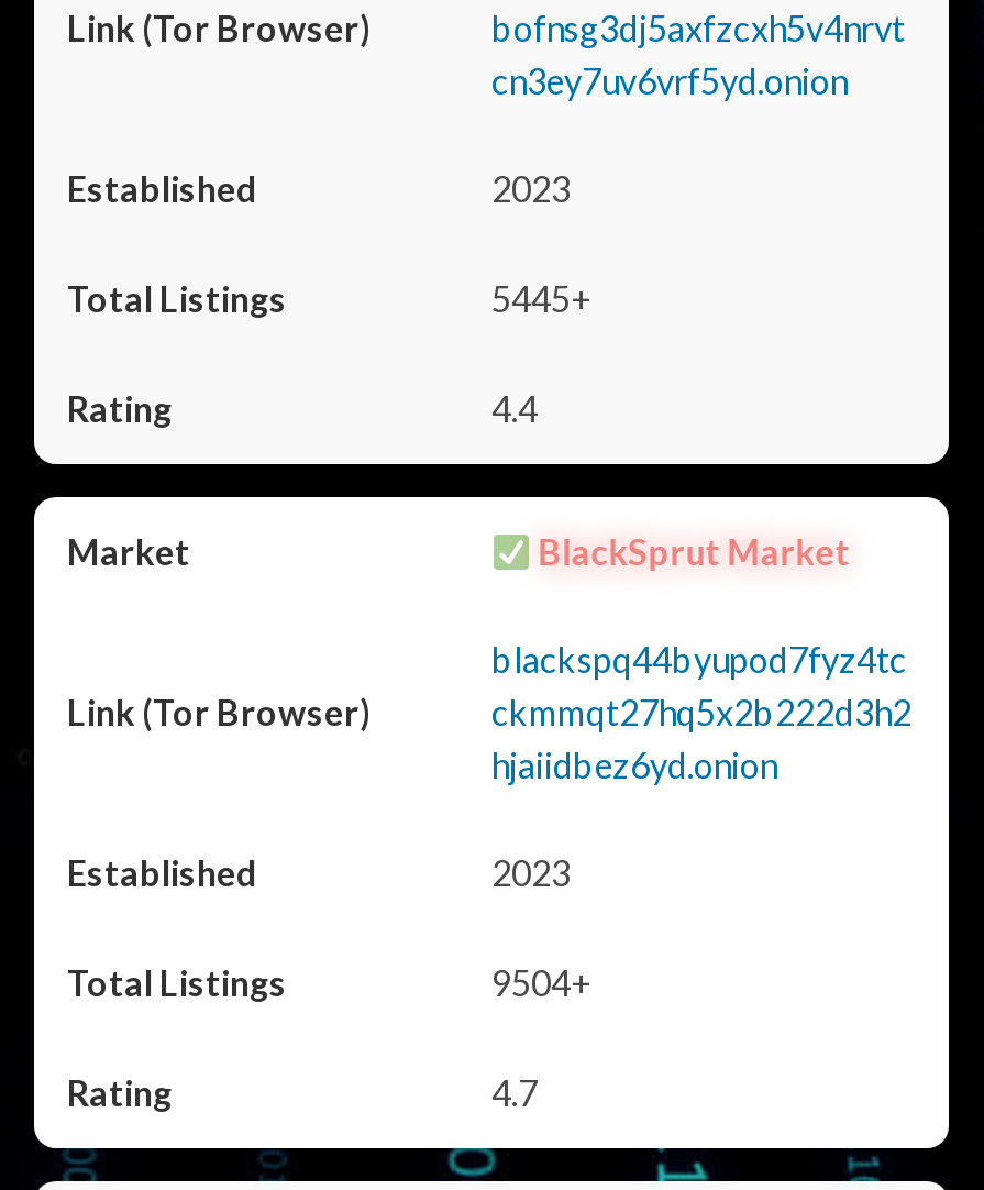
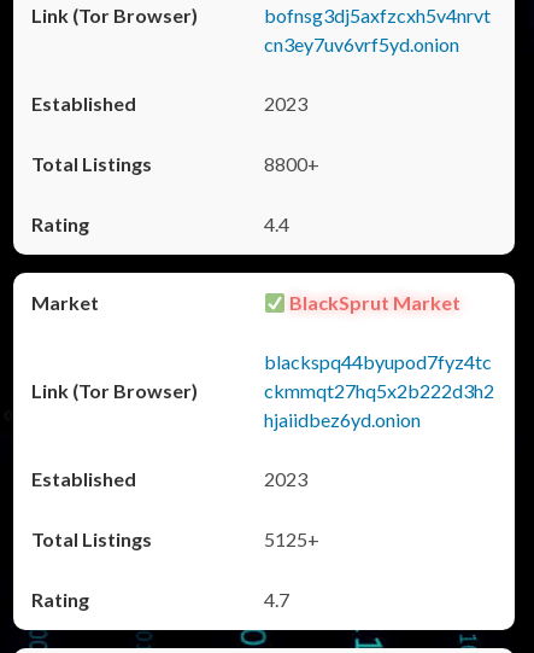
[491,277,593,319] 5445+ -> [264,152,319,175] 8800+
[491,961,593,1003] 9504+ -> [264,527,319,550] 5125+

